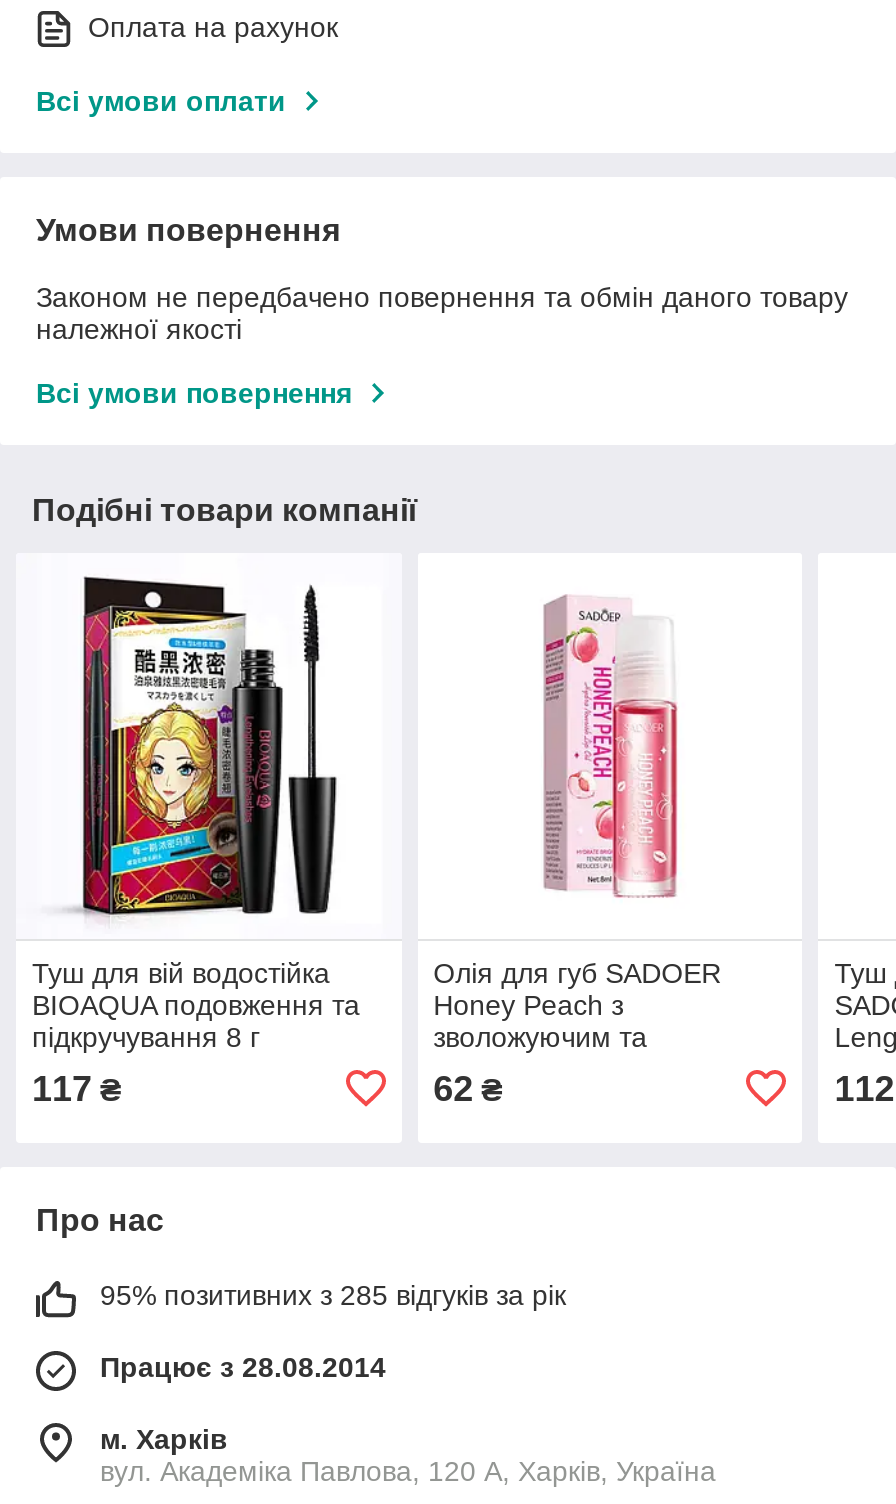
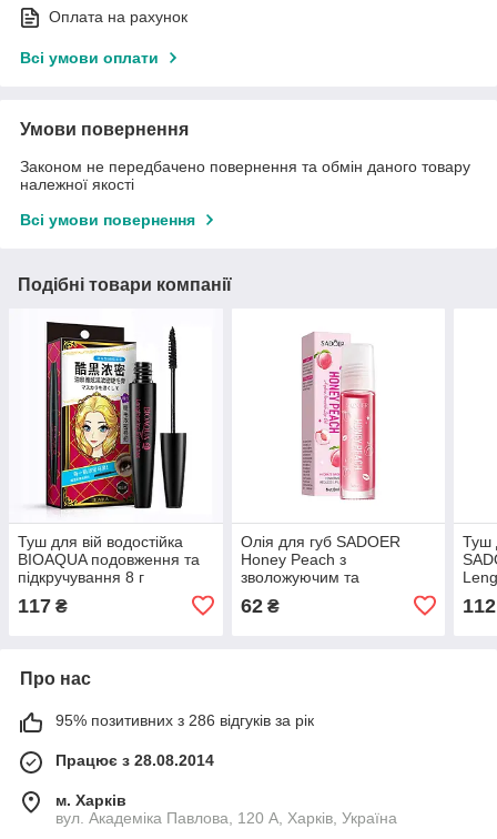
[100,1279,566,1311] 95% позитивних з 285 відгуків за рік -> [55,711,314,729] 95% позитивних з 286 відгуків за рік

